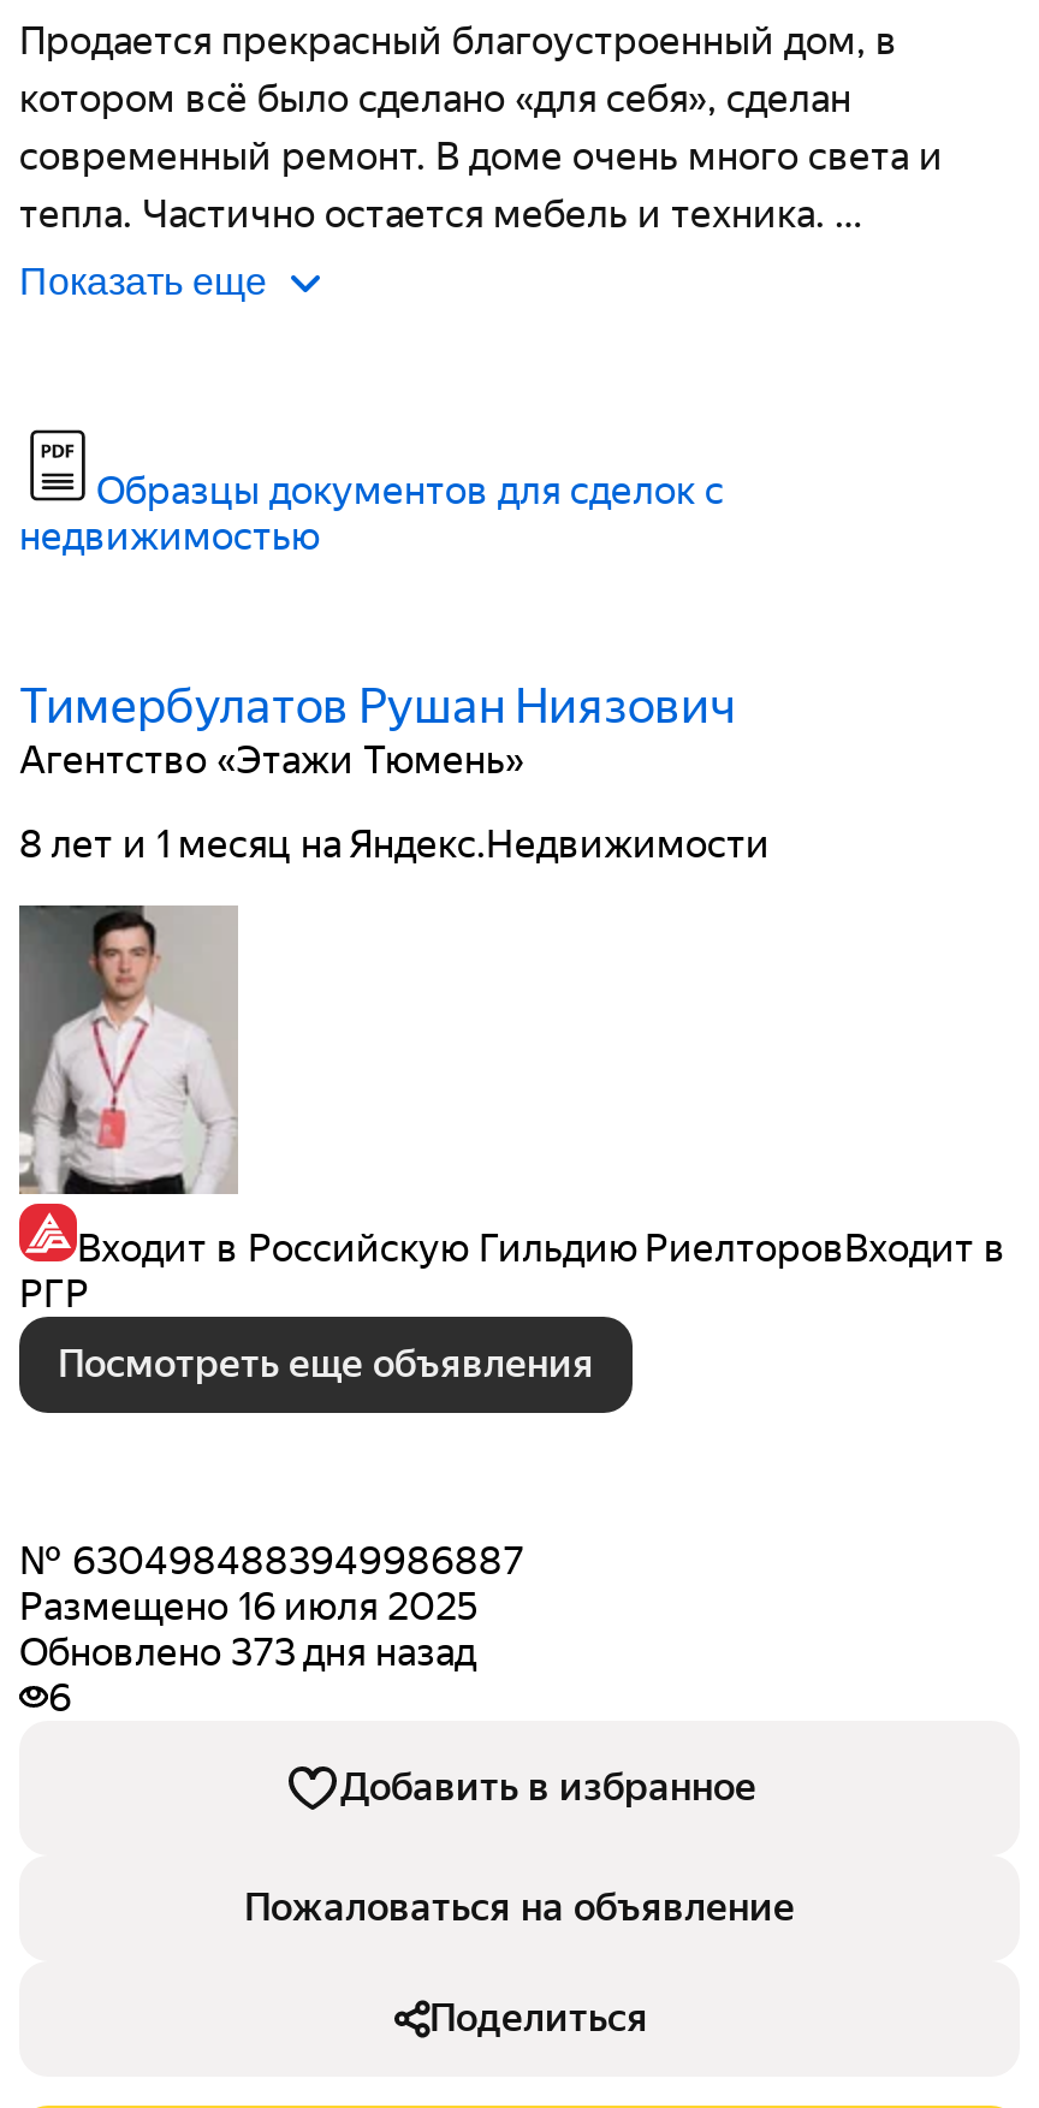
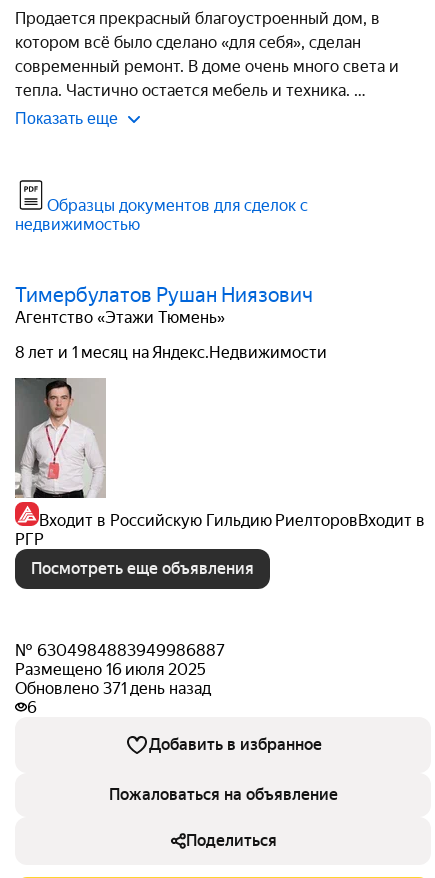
[19,1629,476,1675] Обновлено 373 дня назад -> [15,679,211,698] Обновлено 371 день назад

